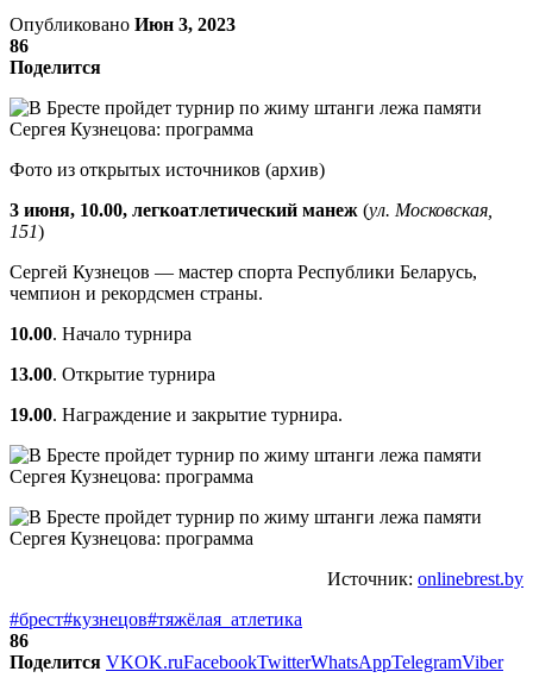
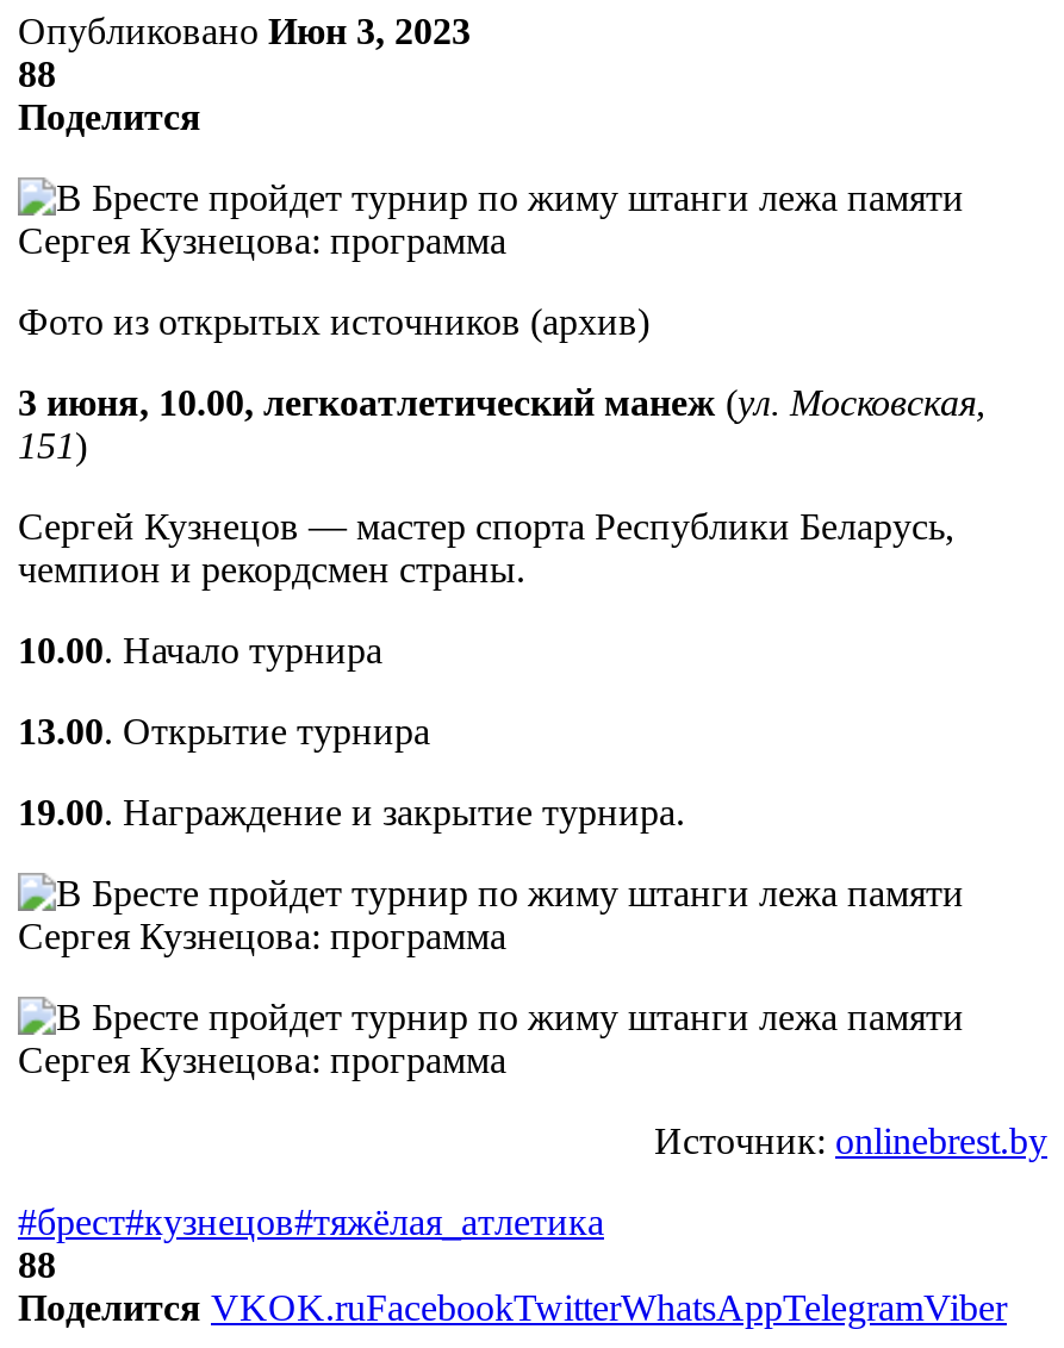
[10,35,29,56] 86 -> [18,53,56,94] 88
[10,630,29,650] 86 -> [18,1244,56,1284] 88

